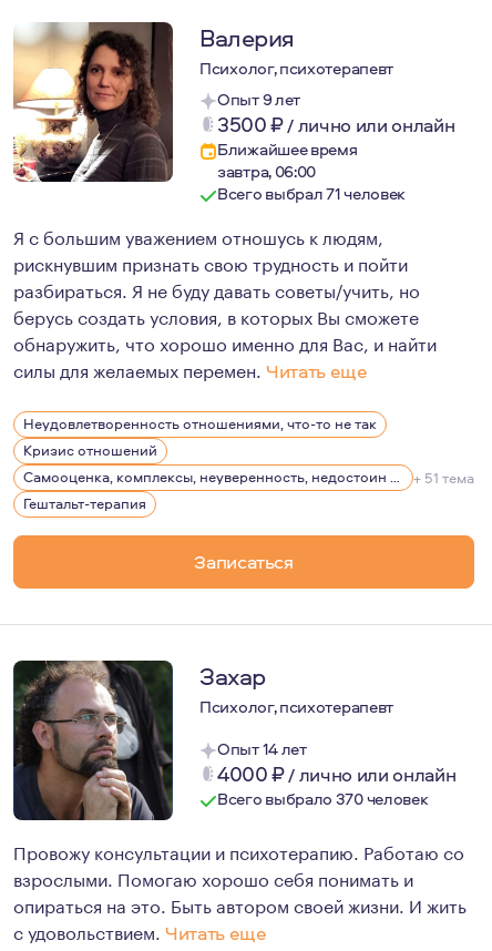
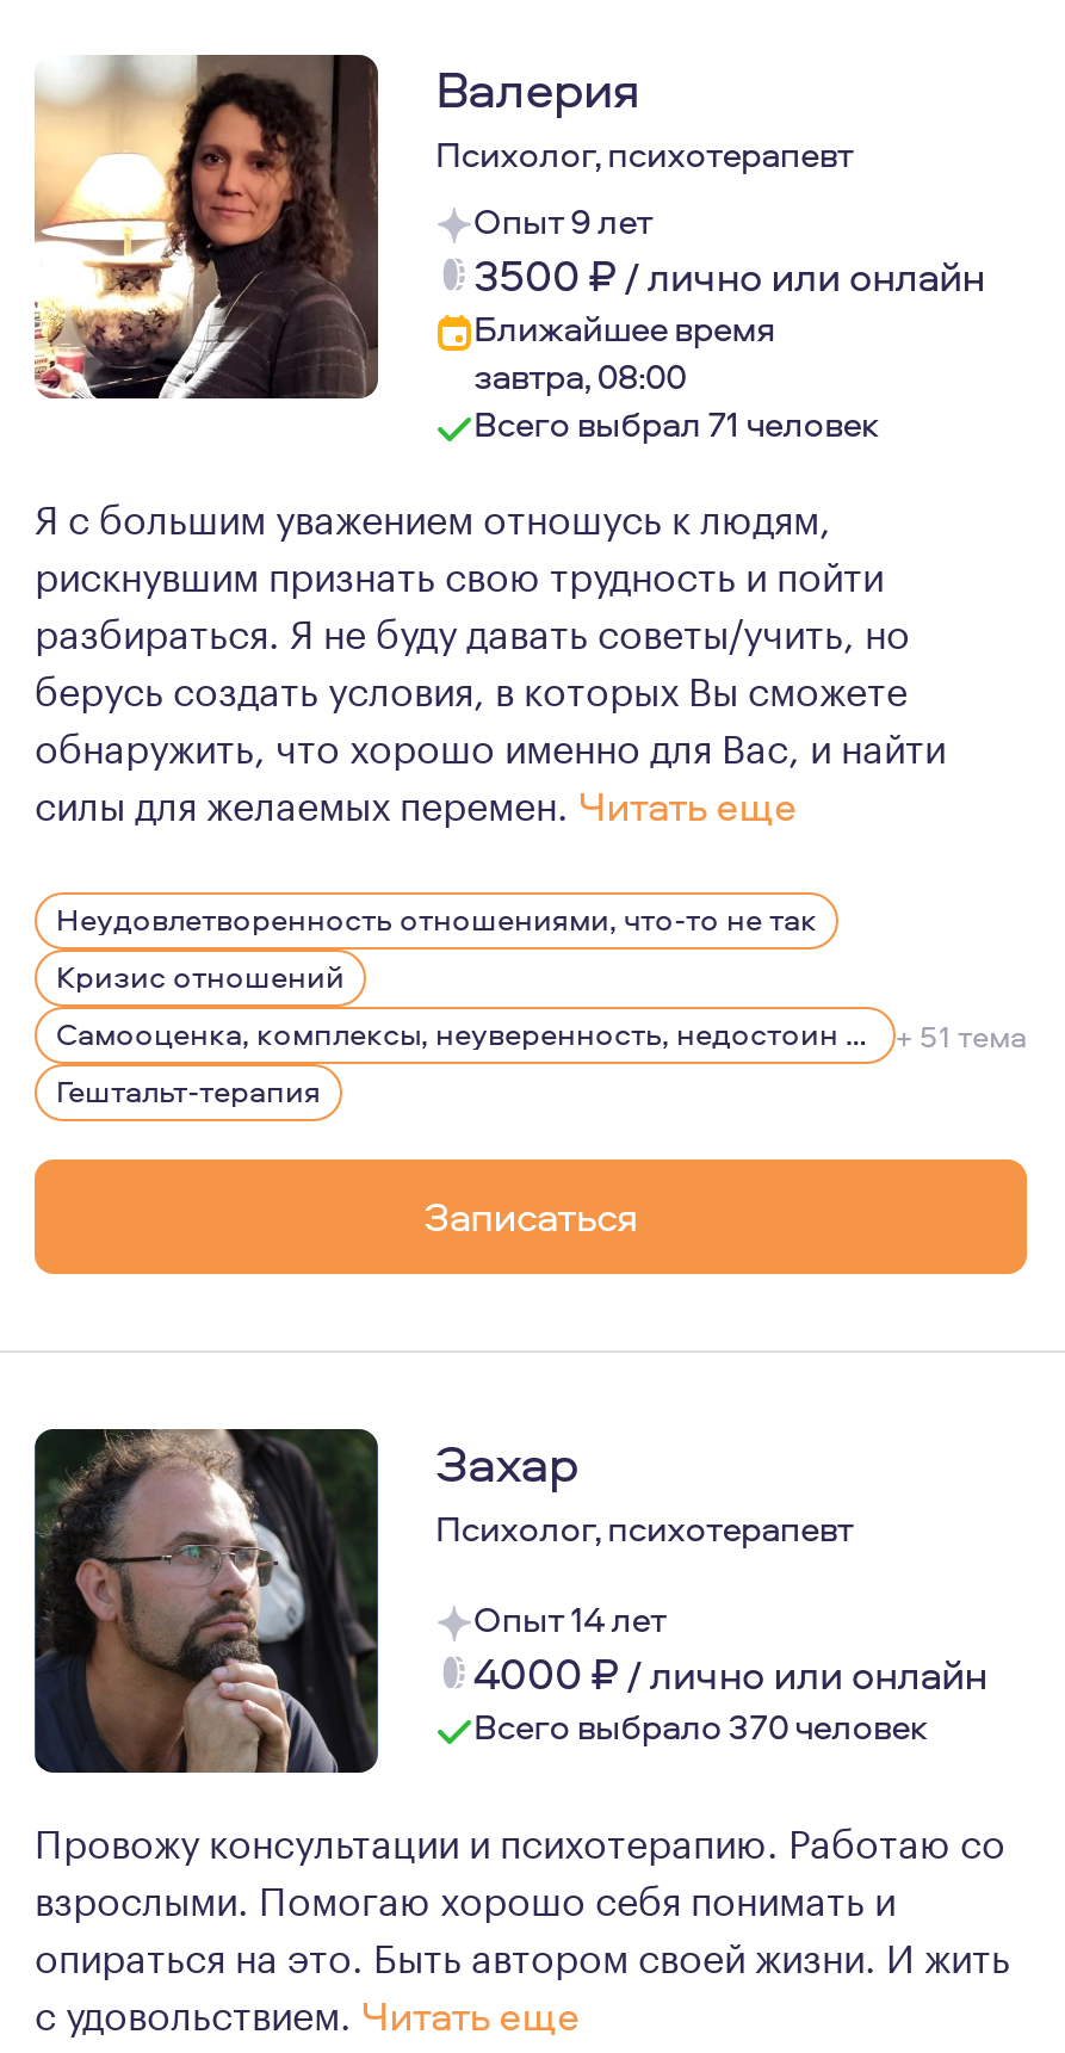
[217,160,316,183] завтра, 06:00 -> [473,351,686,401] завтра, 08:00

